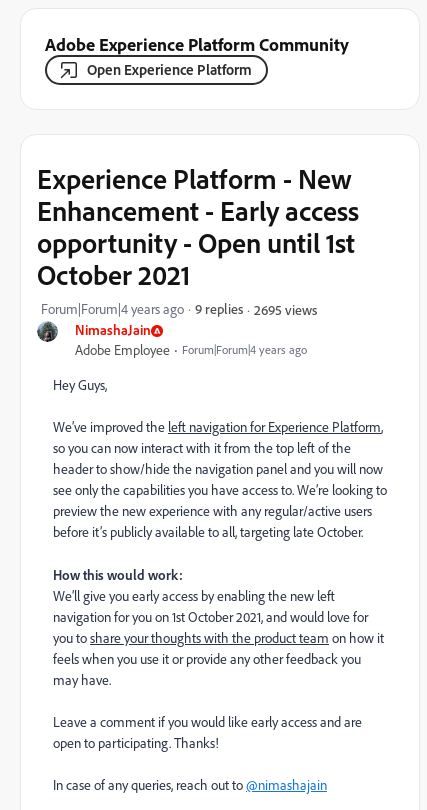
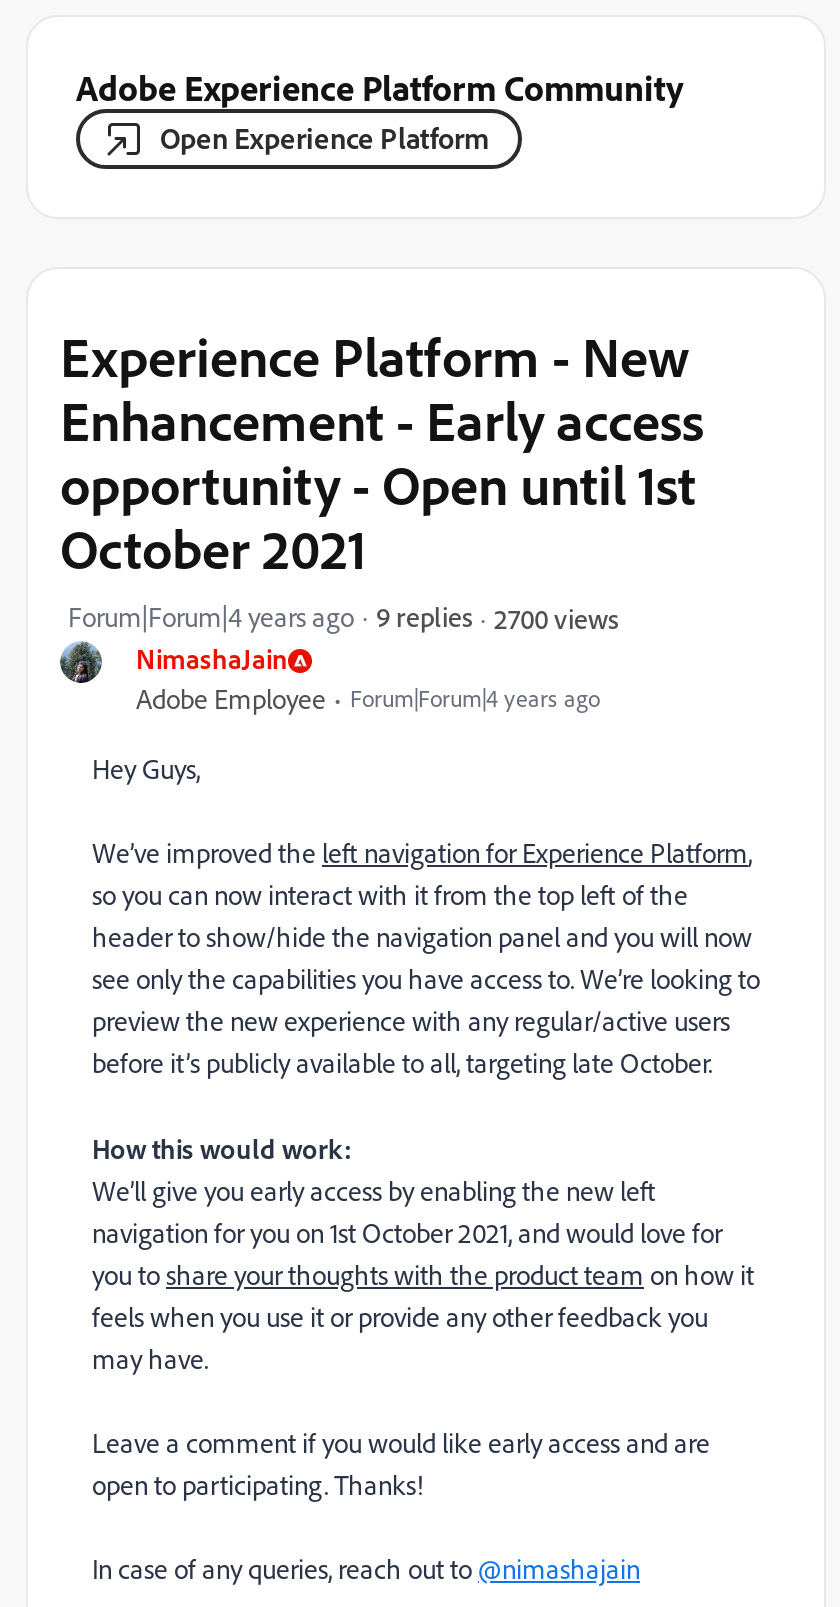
[254,300,317,317] 2695 views -> [494,600,618,634] 2700 views

